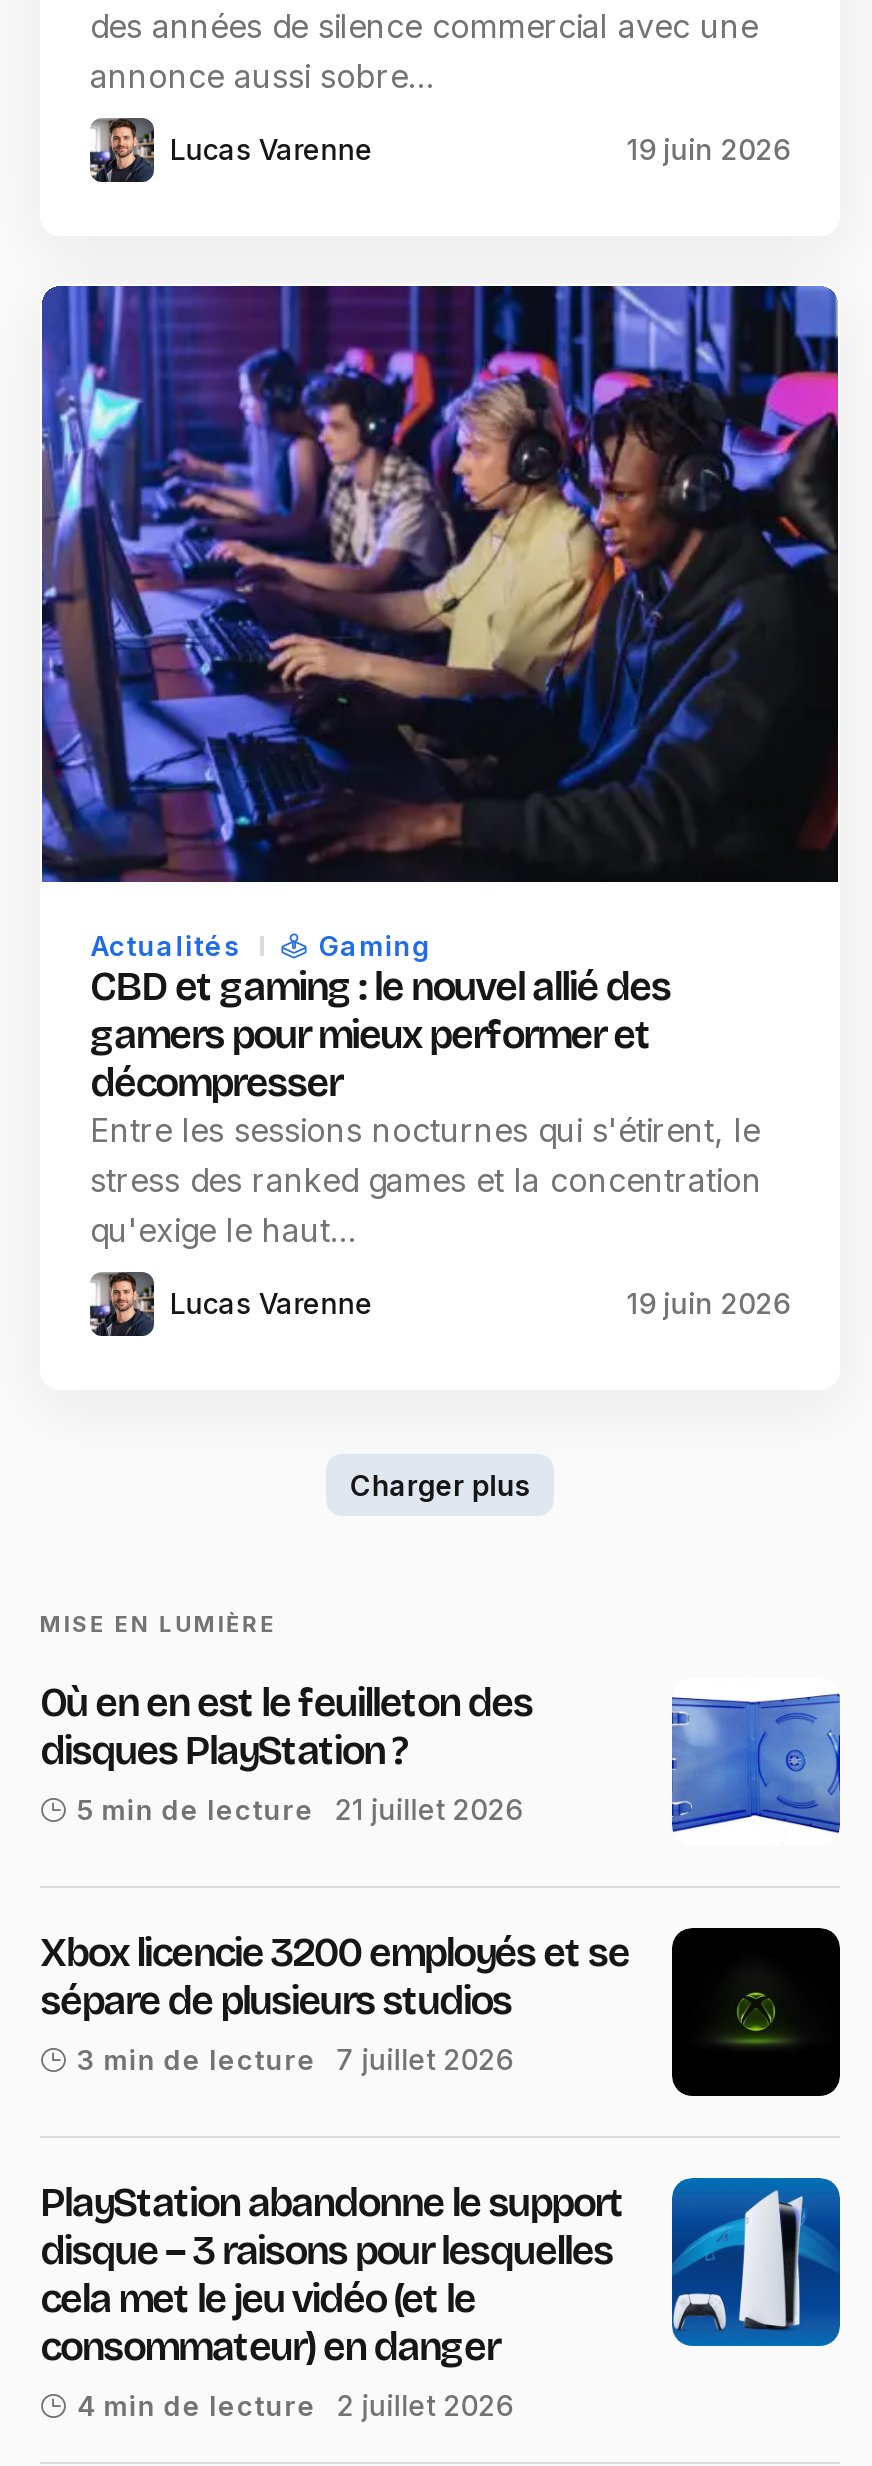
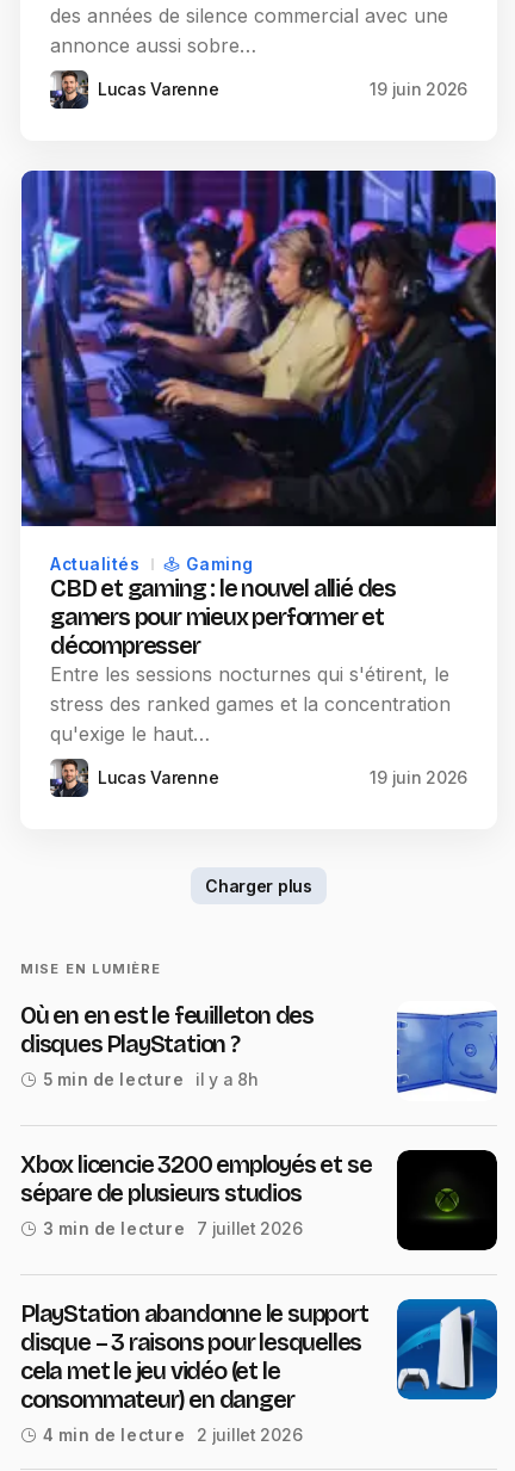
[77,1792,522,1826] 5 min de lecture 21 juillet 2026 -> [42,1069,258,1089] 5 min de lecture il y a 8h

